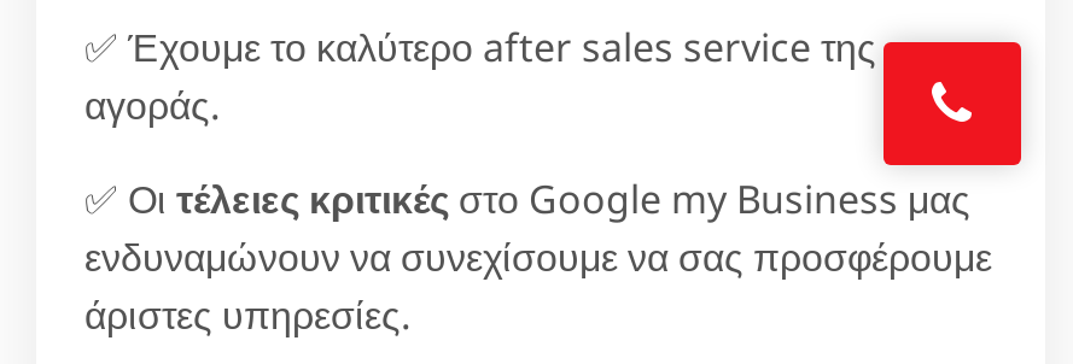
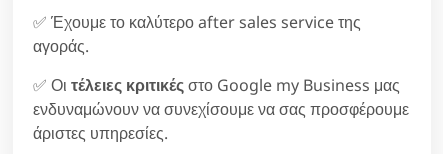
[879,37,1026,170] [image] -> none

